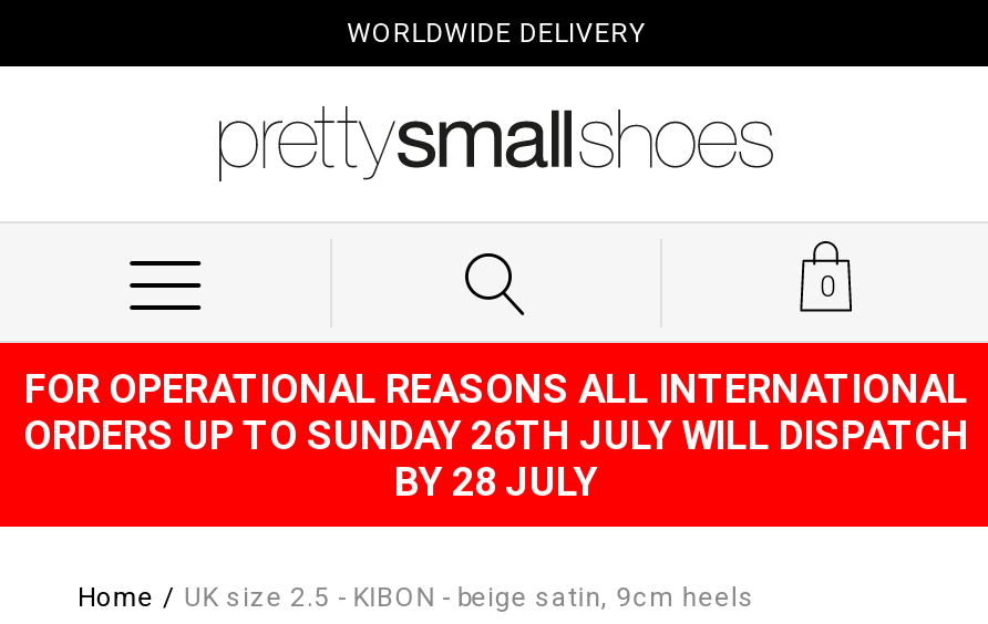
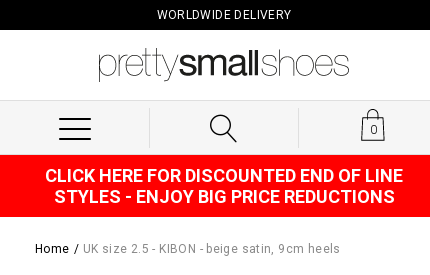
[23,365,969,505] FOR OPERATIONAL REASONS ALL INTERNATIONAL | ORDERS UP TO SUNDAY 26TH JULY WILL DISPATCH | BY 28 JULY -> [45,165,403,207] CLICK HERE FOR DISCOUNTED END OF LINE | STYLES - ENJOY BIG PRICE REDUCTIONS

